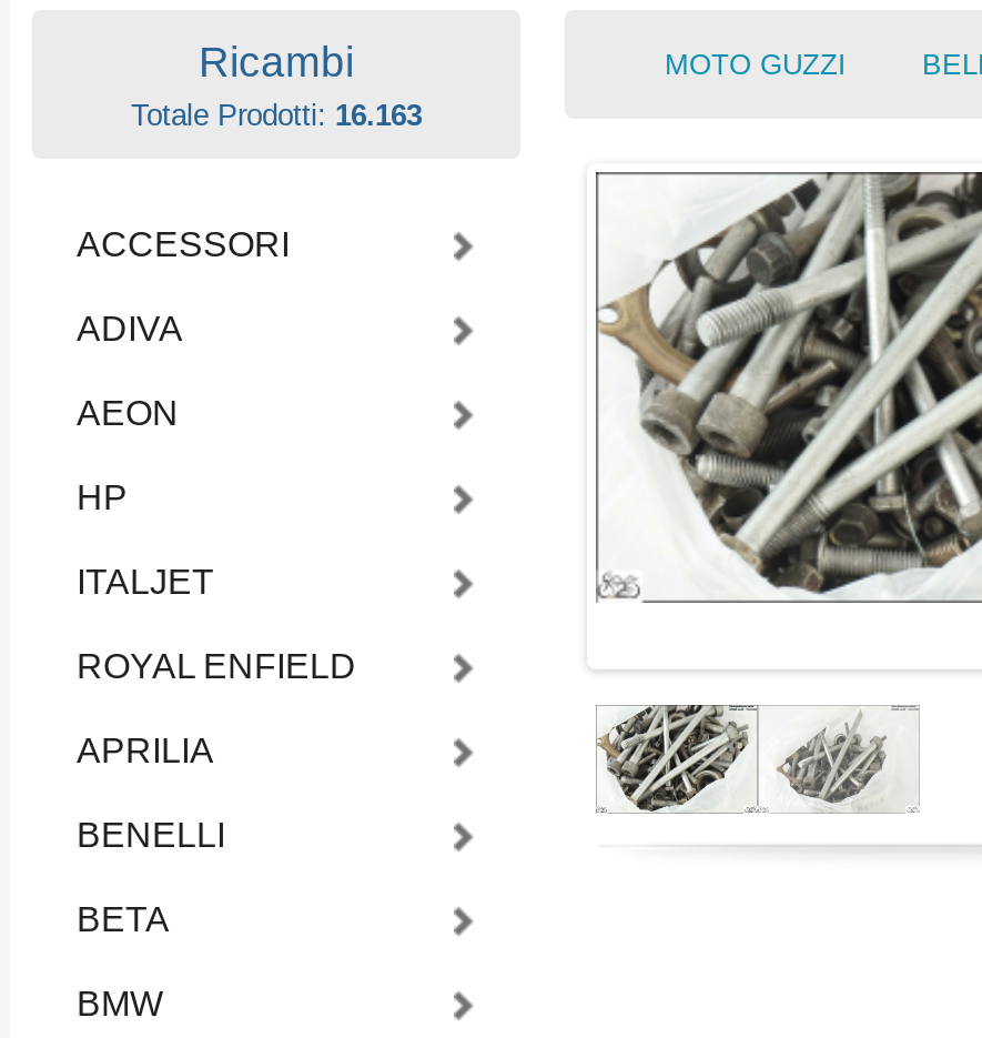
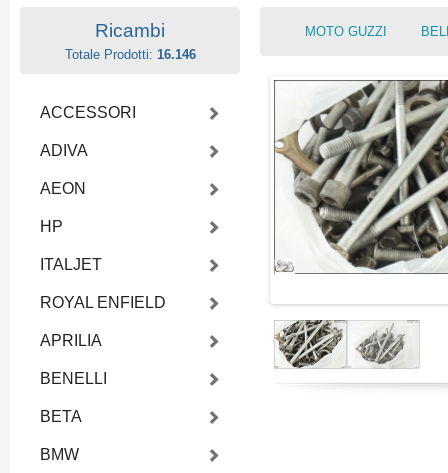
[131,99,422,132] Totale Prodotti: 16.163 -> [64,47,195,62] Totale Prodotti: 16.146

